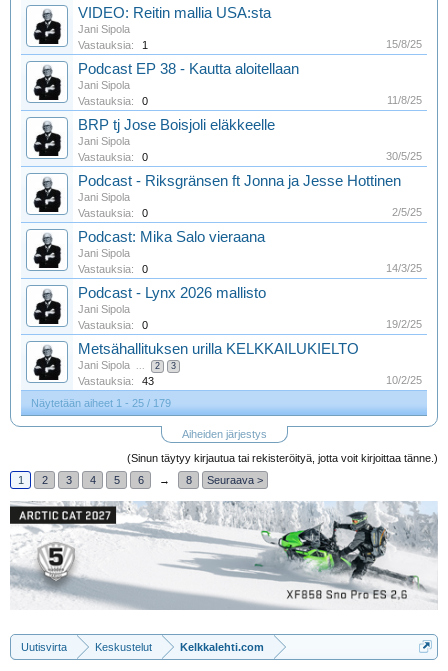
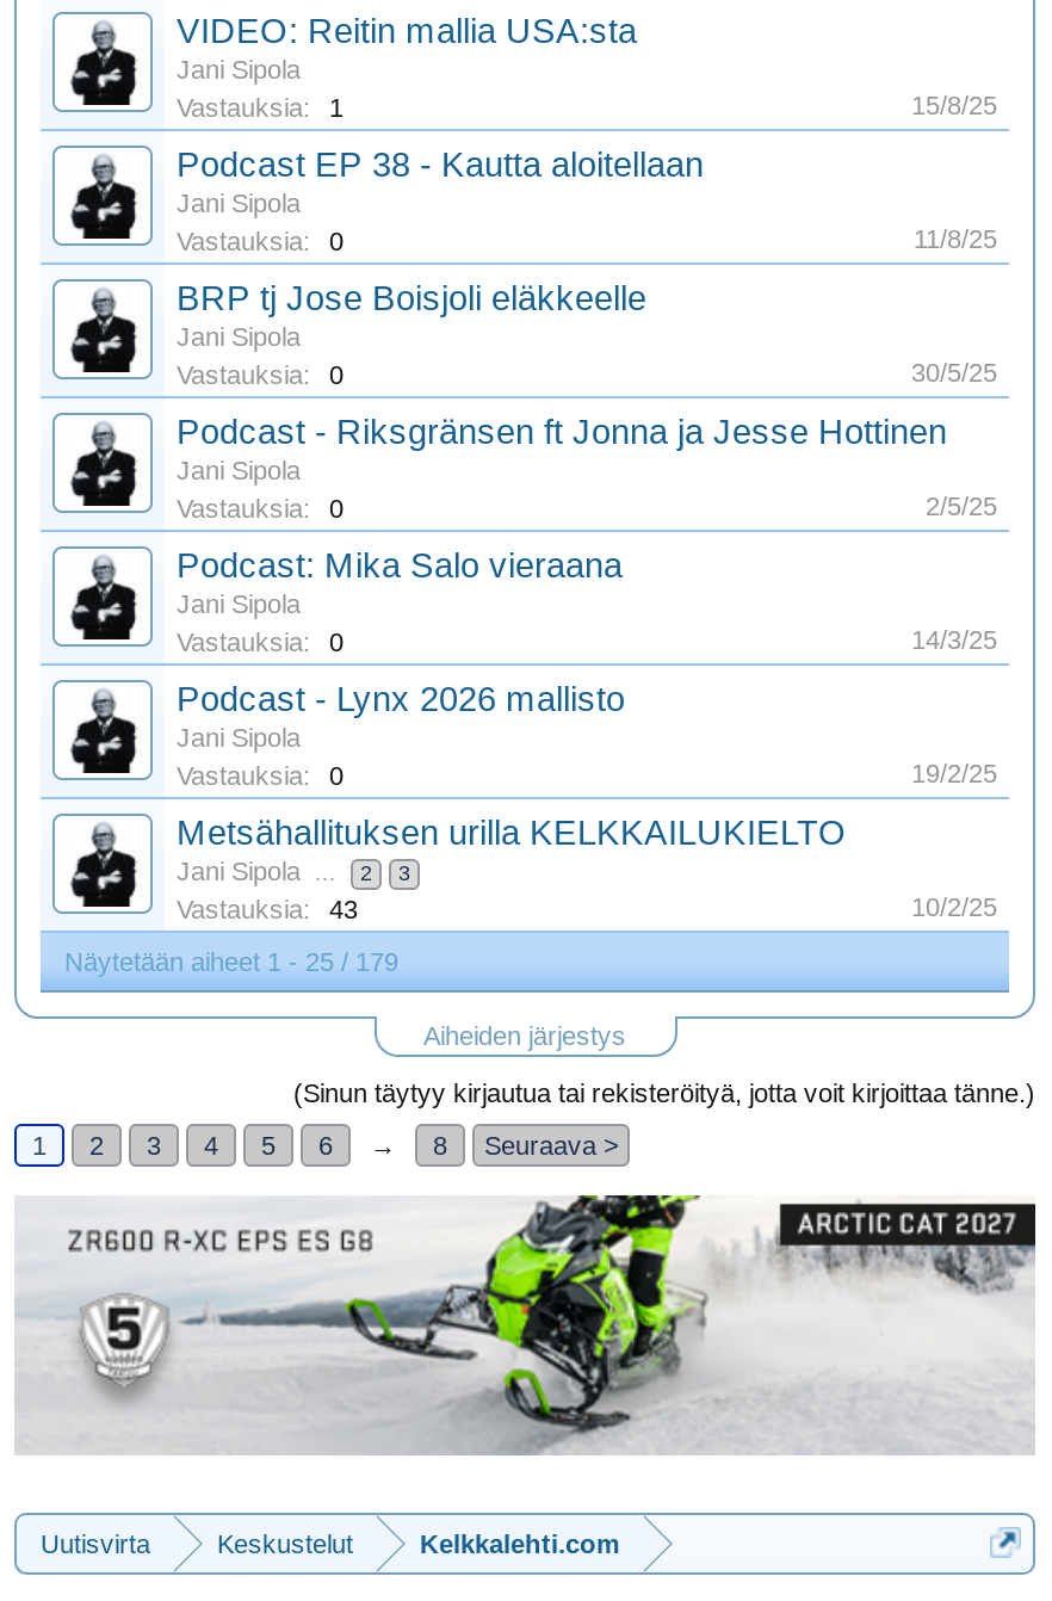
[9,501,438,609] [image] -> [14,1193,1038,1453] [image]

